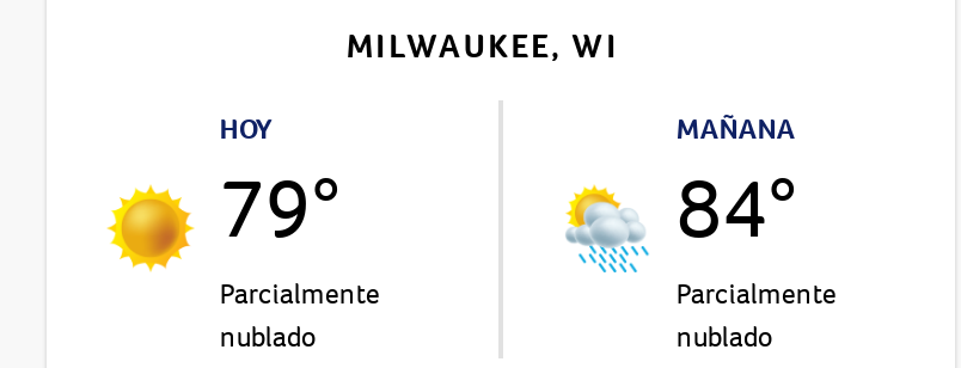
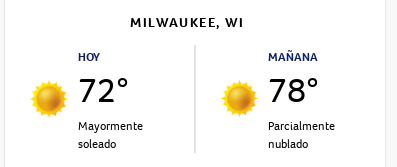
[219,152,380,355] 79° | Parcialmente | nublado -> [78,67,143,152] 72° | Mayormente | soleado
[565,152,798,275] [image] | 84° -> [221,67,319,117] [image] | 78°

